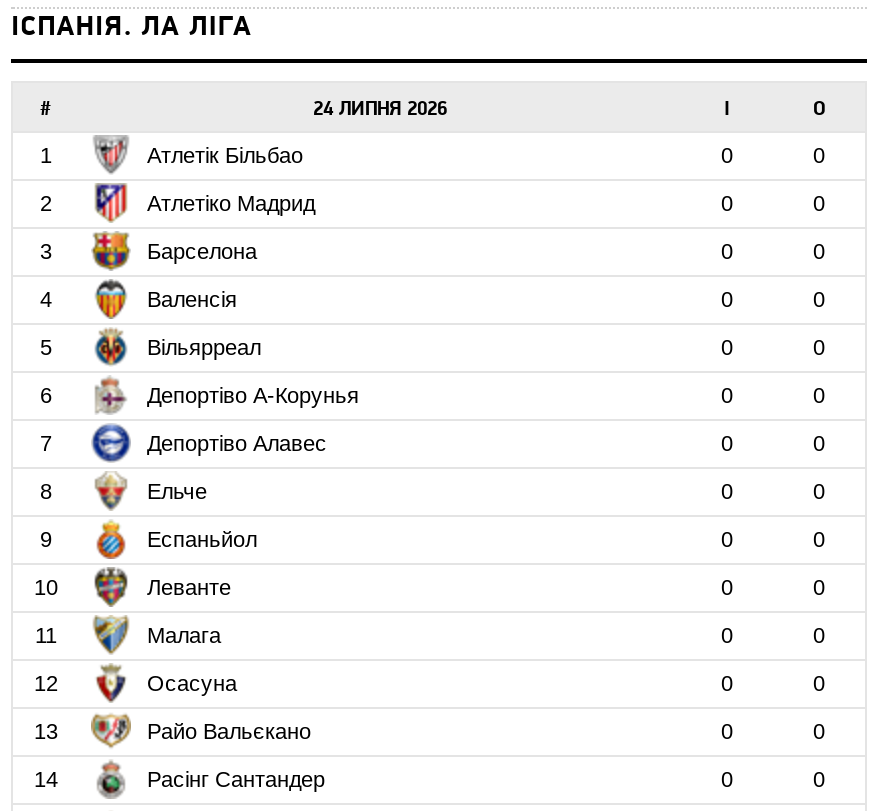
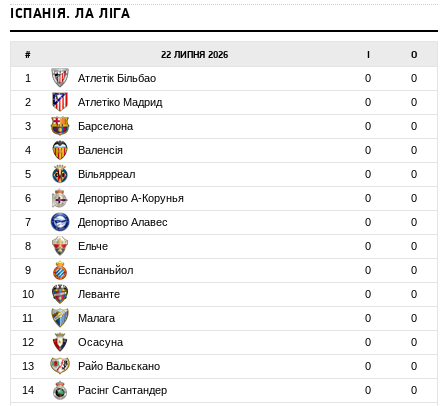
[313,100,447,122] 24 ЛИПНЯ 2026 -> [161,50,228,61] 22 ЛИПНЯ 2026

